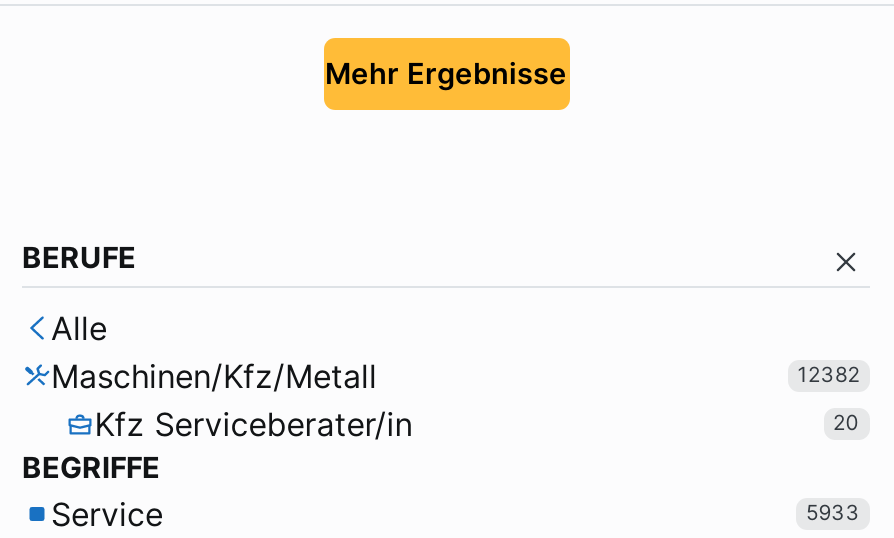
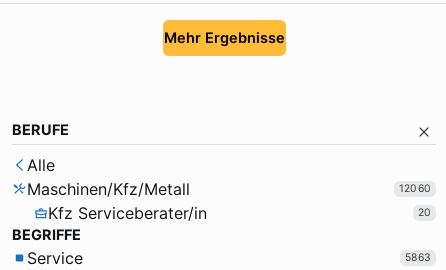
[798,362,860,388] 12382 -> [399,182,431,195] 12060
[806,500,860,526] 5933 -> [405,251,431,264] 5863

